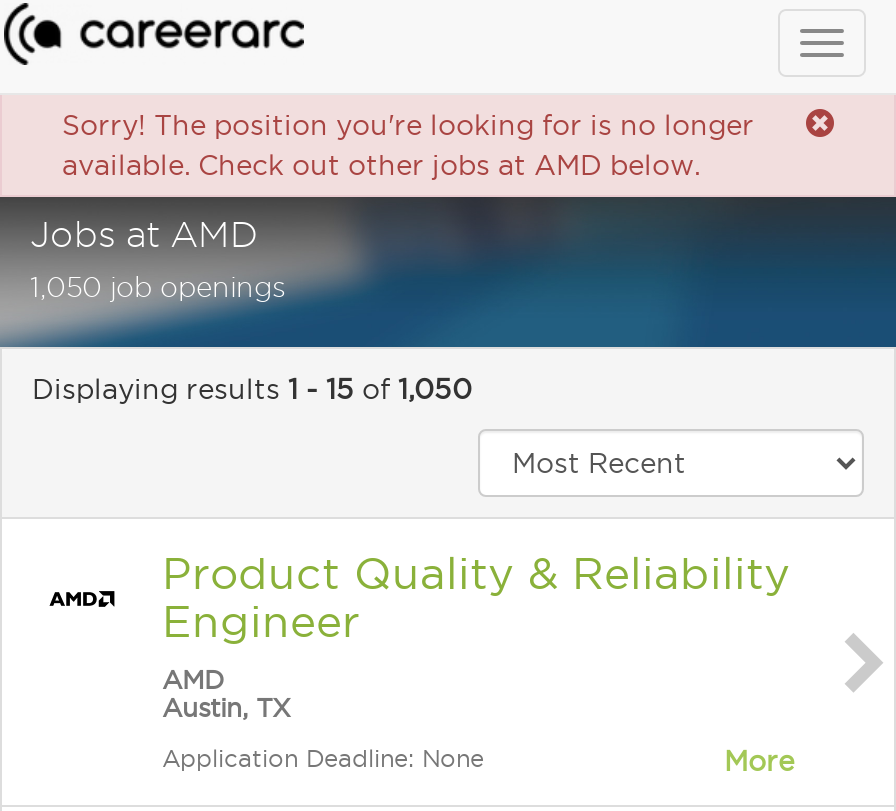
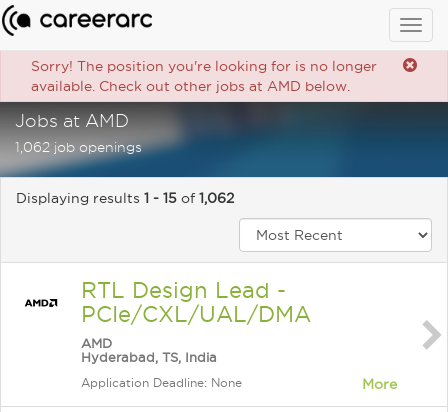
[30,271,286,303] 1,050 job openings -> [15,139,142,155] 1,062 job openings
[32,373,472,405] Displaying results 1 - 15 of 1,050 -> [16,190,234,206] Displaying results 1 - 15 of 1,062
[162,549,790,645] Product Quality & Reliability | Engineer -> [81,278,311,326] RTL Design Lead - | PCIe/CXL/UAL/DMA
[162,693,290,721] Austin, TX -> [81,350,217,364] Hyderabad, TS, India

